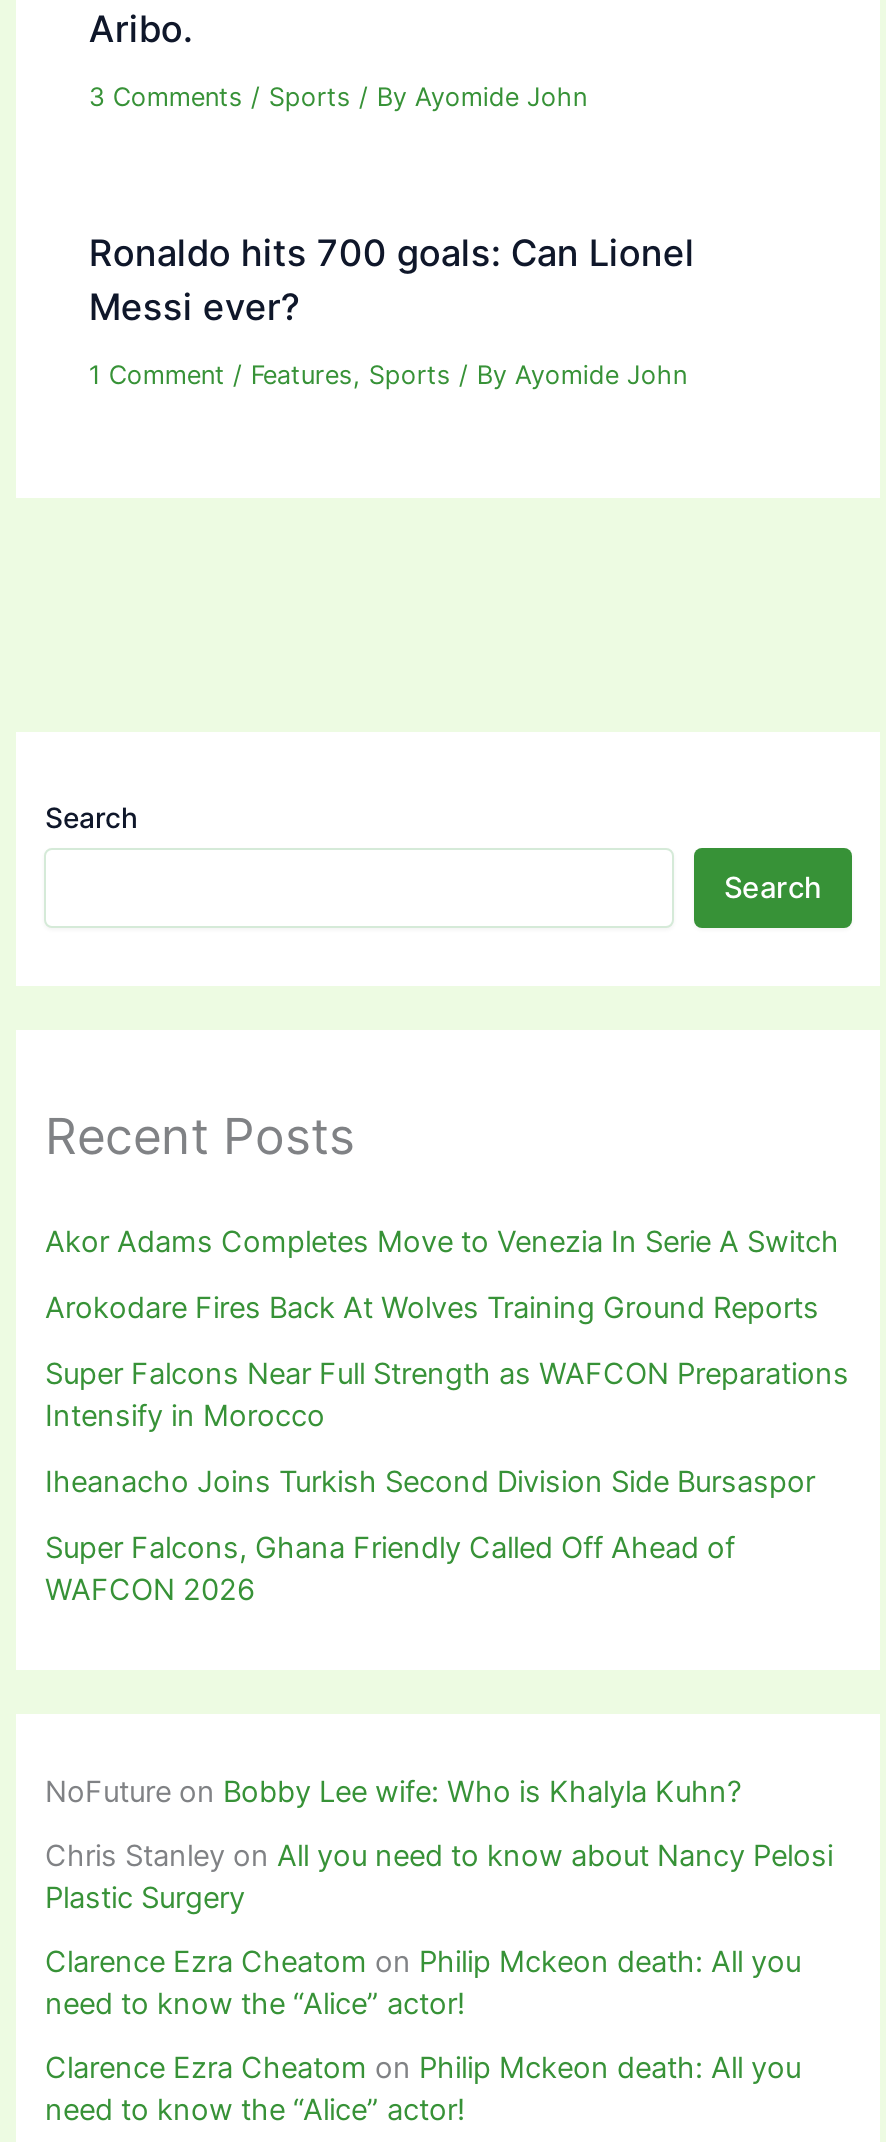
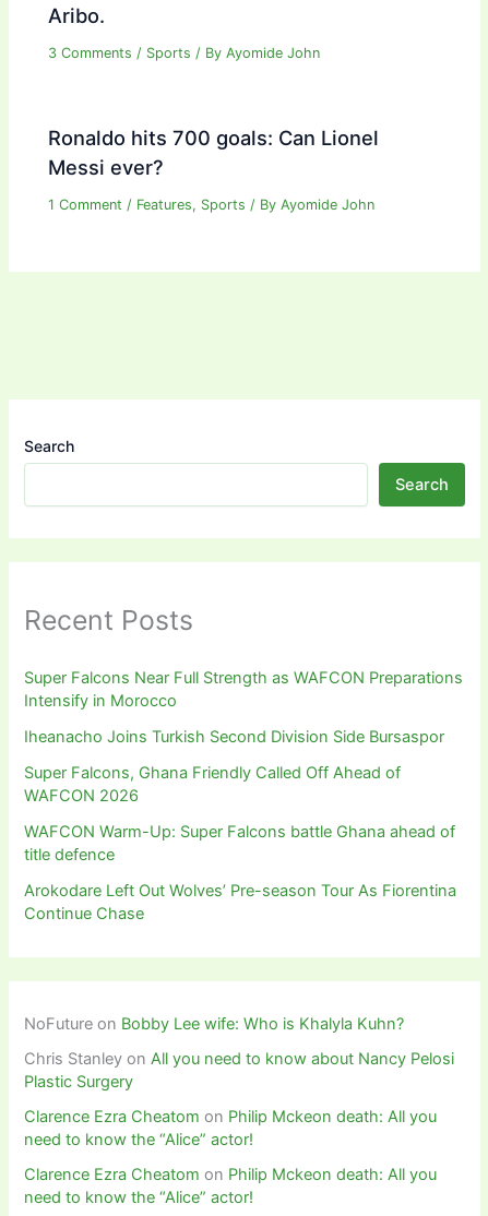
[45,1223,839,1325] Akor Adams Completes Move to Venezia In Serie A Switch | Arokodare Fires Back At Wolves Training Ground Reports -> none
moved [45,1355,849,1607] -> [25,667,463,805]: Super Falcons Near Full Strength as WAFCON Preparations | Intensify in Morocco | Iheanacho Joins Turkish Second Division Side Bursaspor | Super Falcons, Ghana Friendly Called Off Ahead of | WAFCON 2026
none -> [25,821,457,923] WAFCON Warm-Up: Super Falcons battle Ghana ahead of | title defence | Arokodare Left Out Wolves’ Pre-season Tour As Fiorentina | Continue Chase

